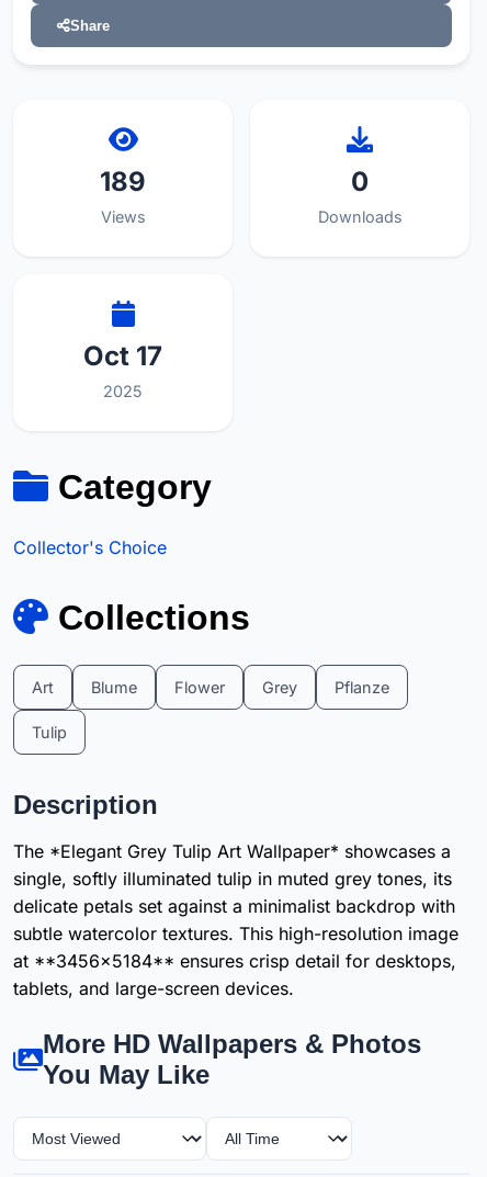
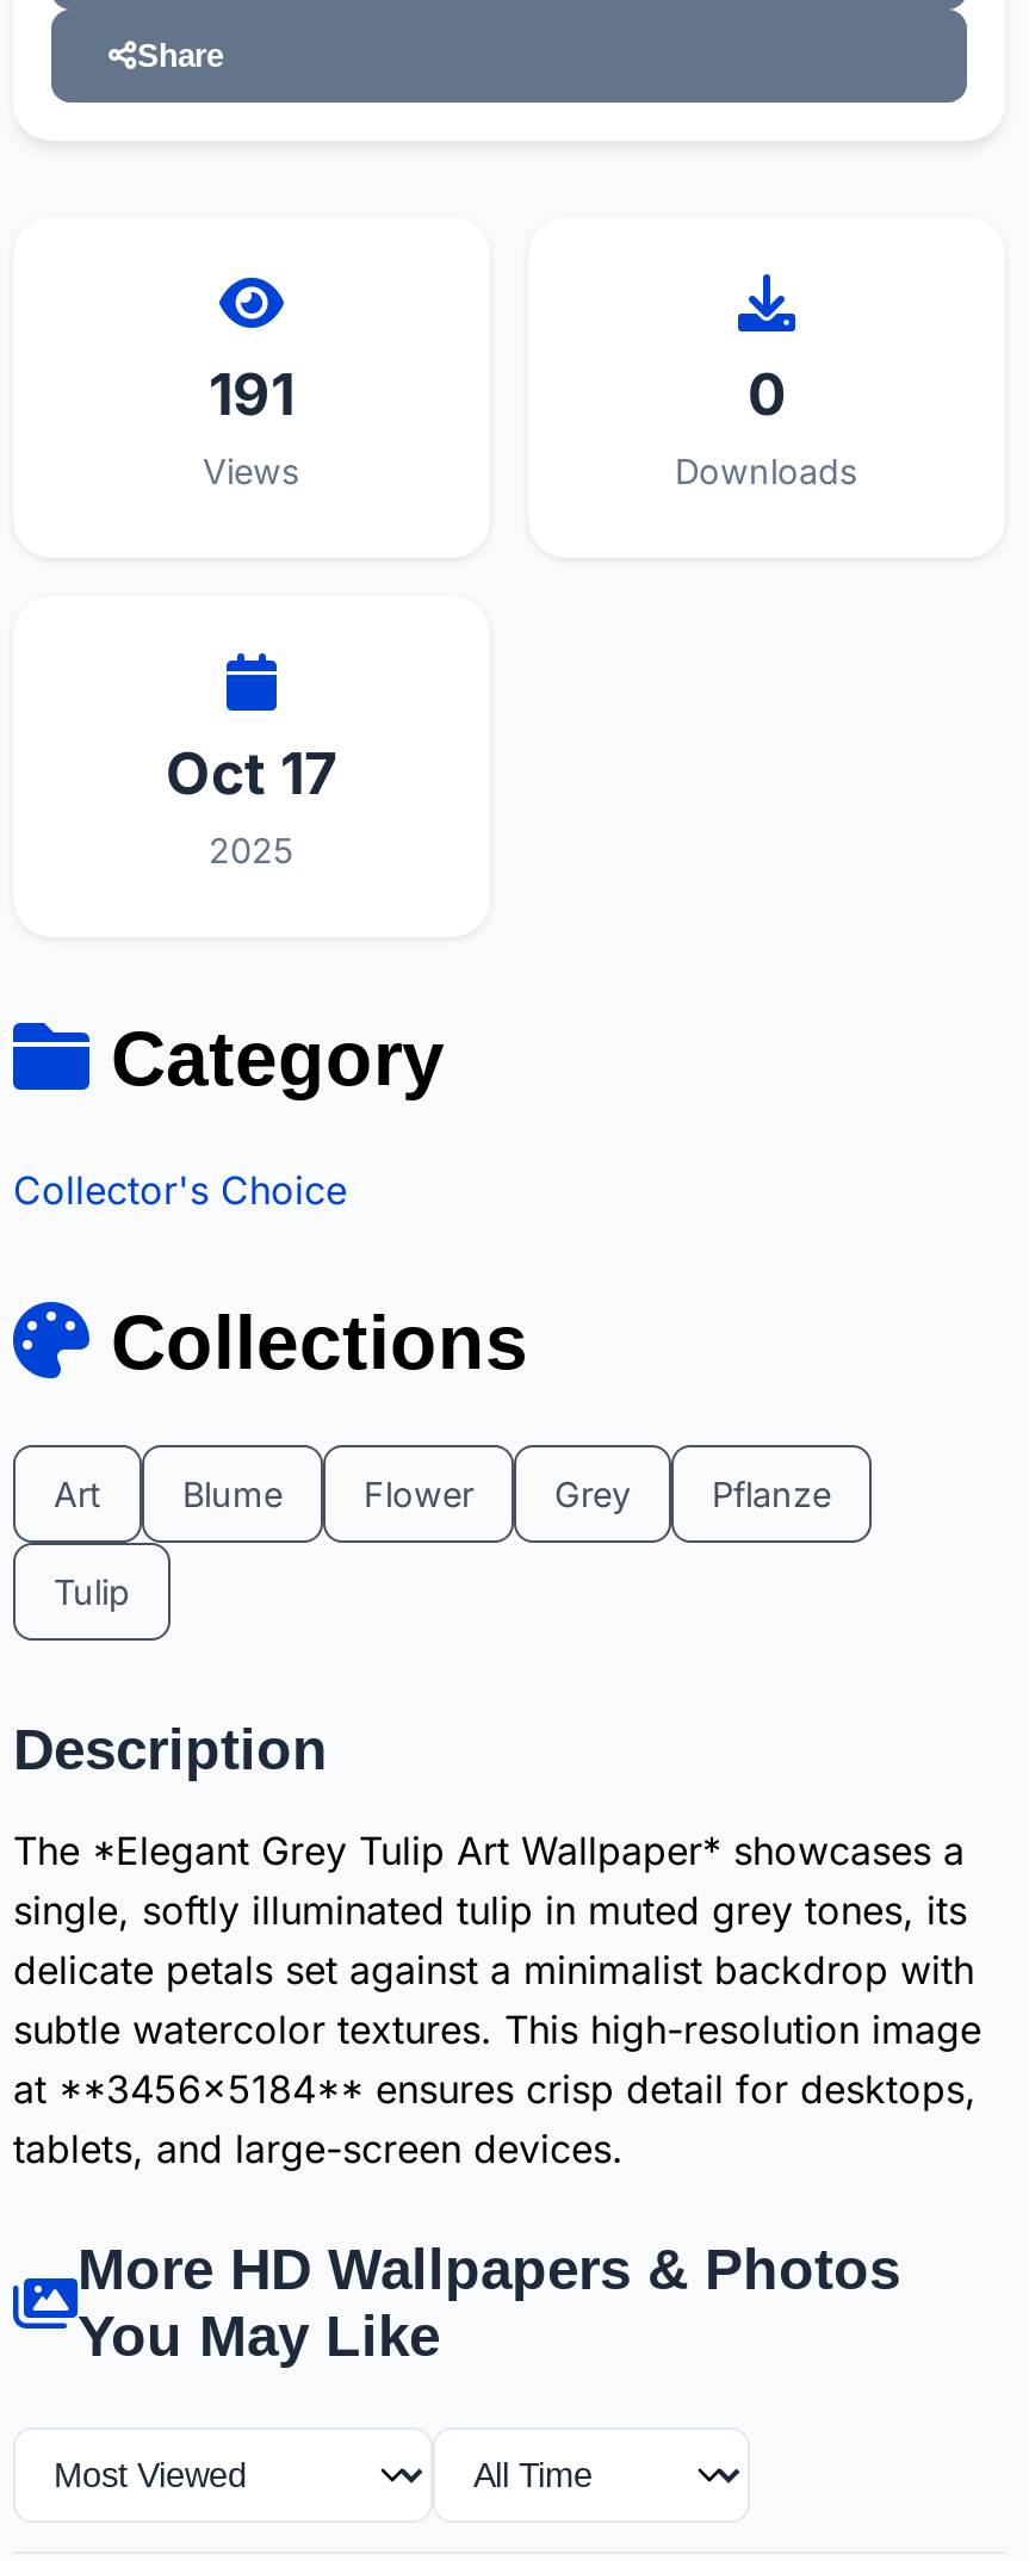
[100,166,146,197] 189 -> [209,360,295,429] 191

